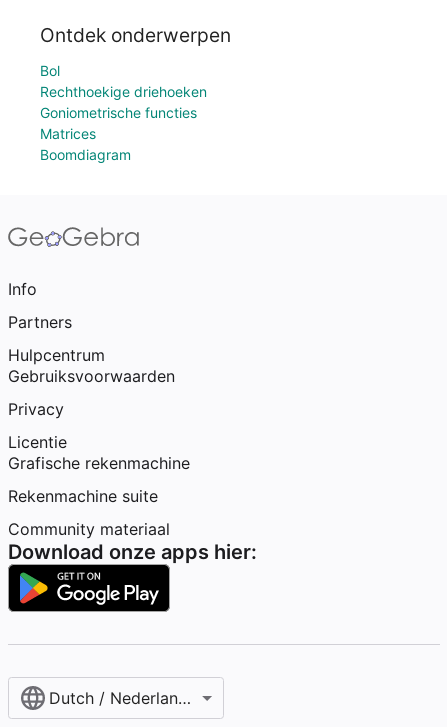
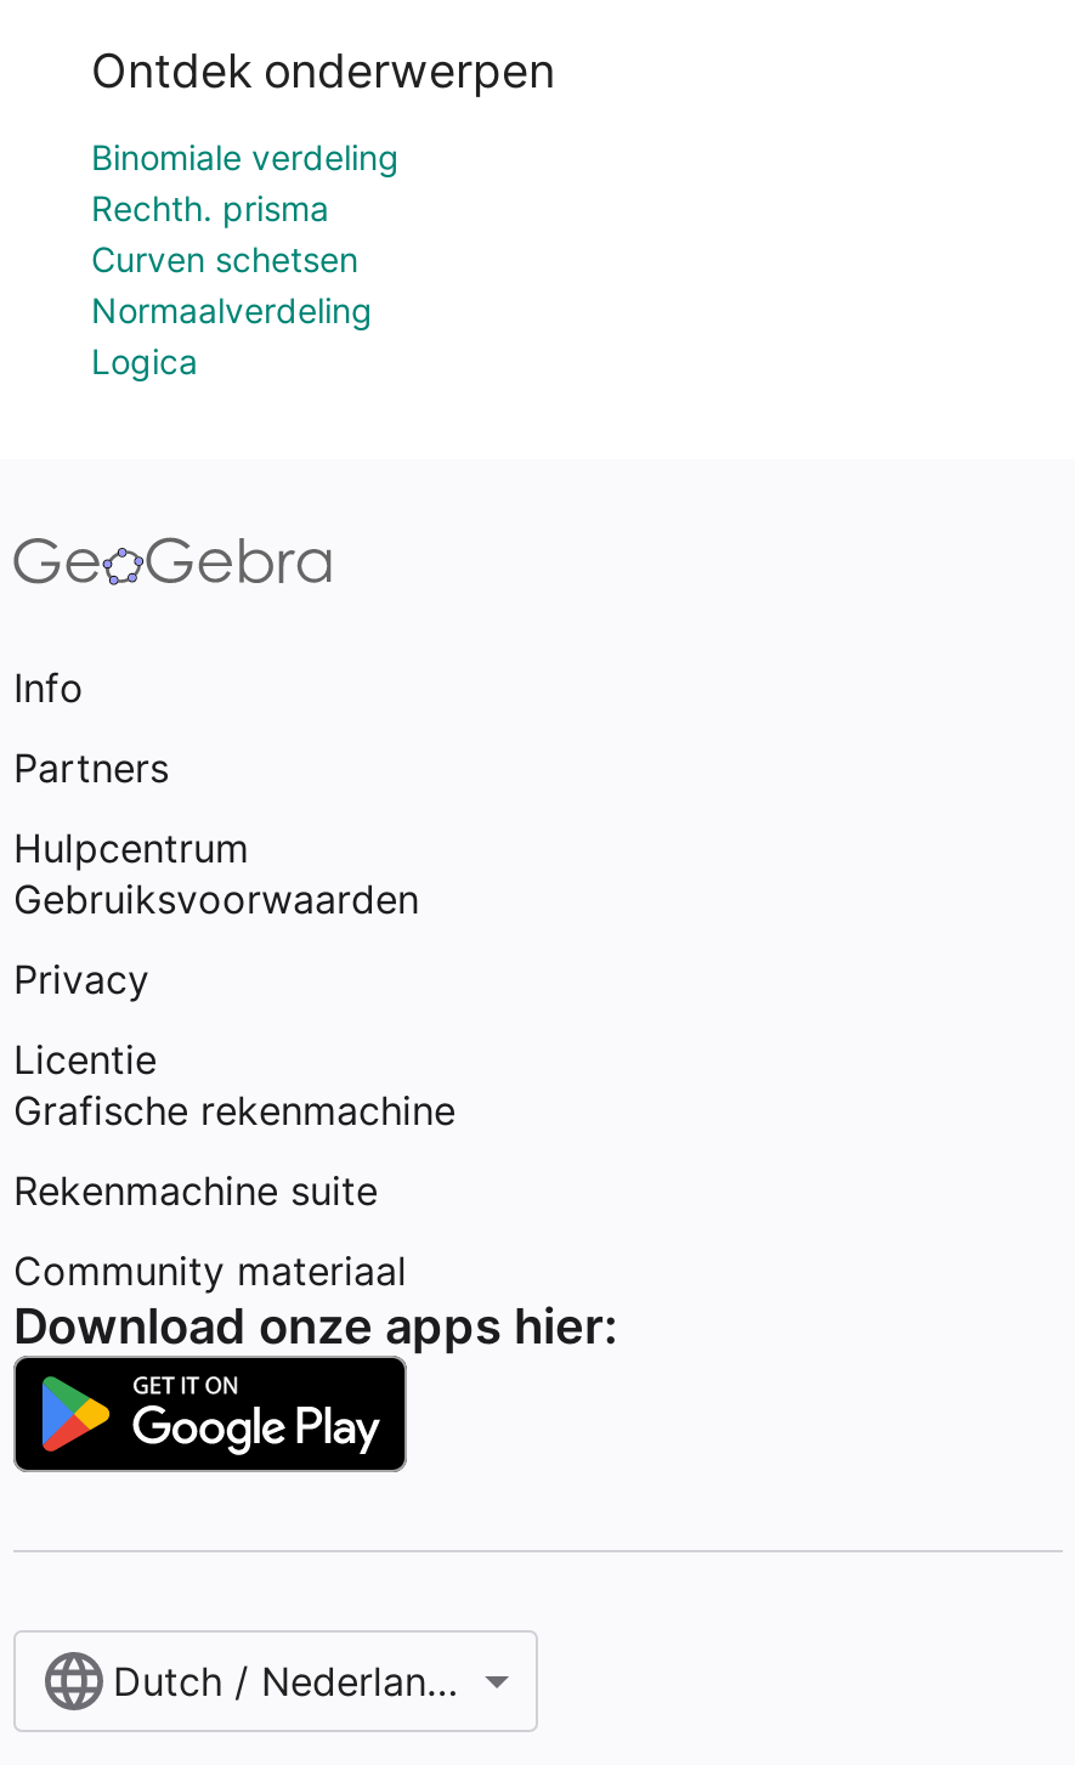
[40,62,207,163] Bol | Rechthoekige driehoeken | Goniometrische functies | Matrices | Boomdiagram -> [91,136,400,381] Binomiale verdeling | Rechth. prisma | Curven schetsen | Normaalverdeling | Logica

